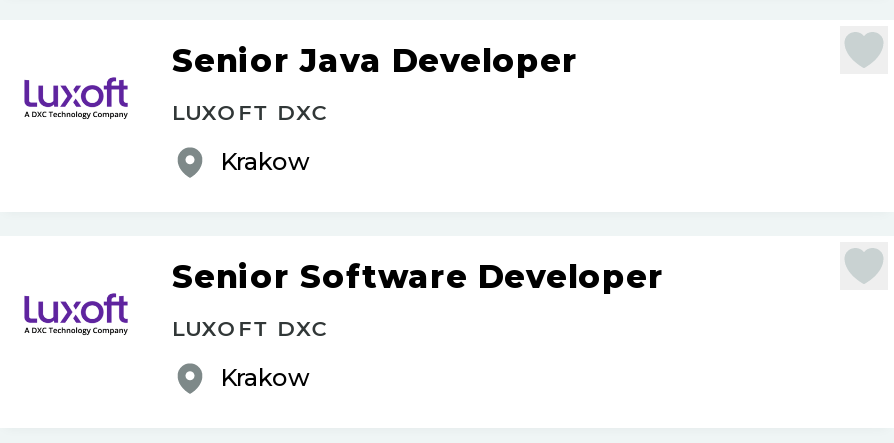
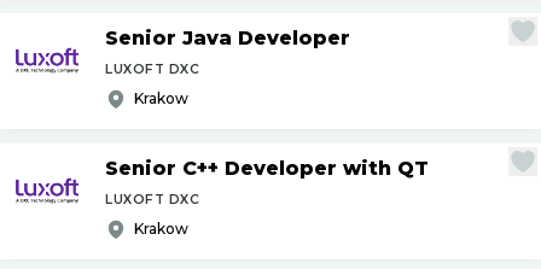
[172,258,664,296] Senior Software Developer -> [105,157,429,180] Senior C++ Developer with QT

